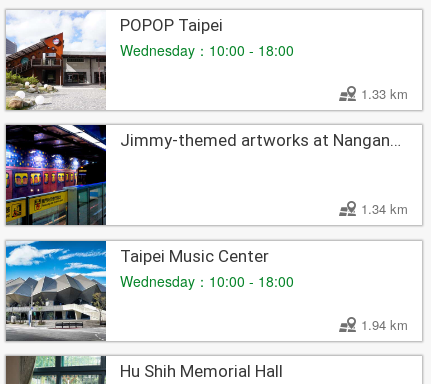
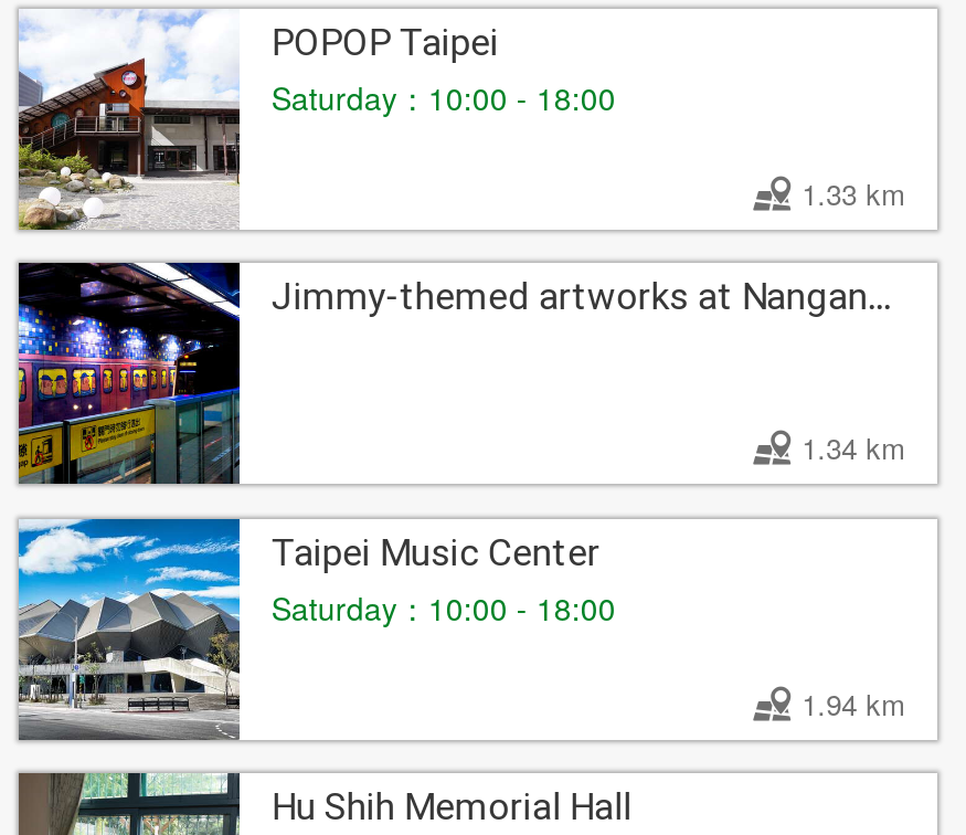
[120,40,294,60] Wednesday：10:00 - 18:00 -> [271,74,616,118] Saturday：10:00 - 18:00
[120,270,294,290] Wednesday：10:00 - 18:00 -> [271,584,616,628] Saturday：10:00 - 18:00

